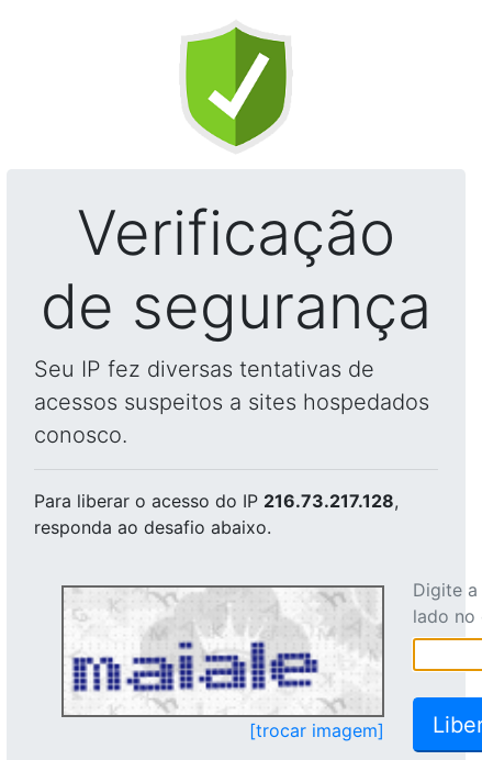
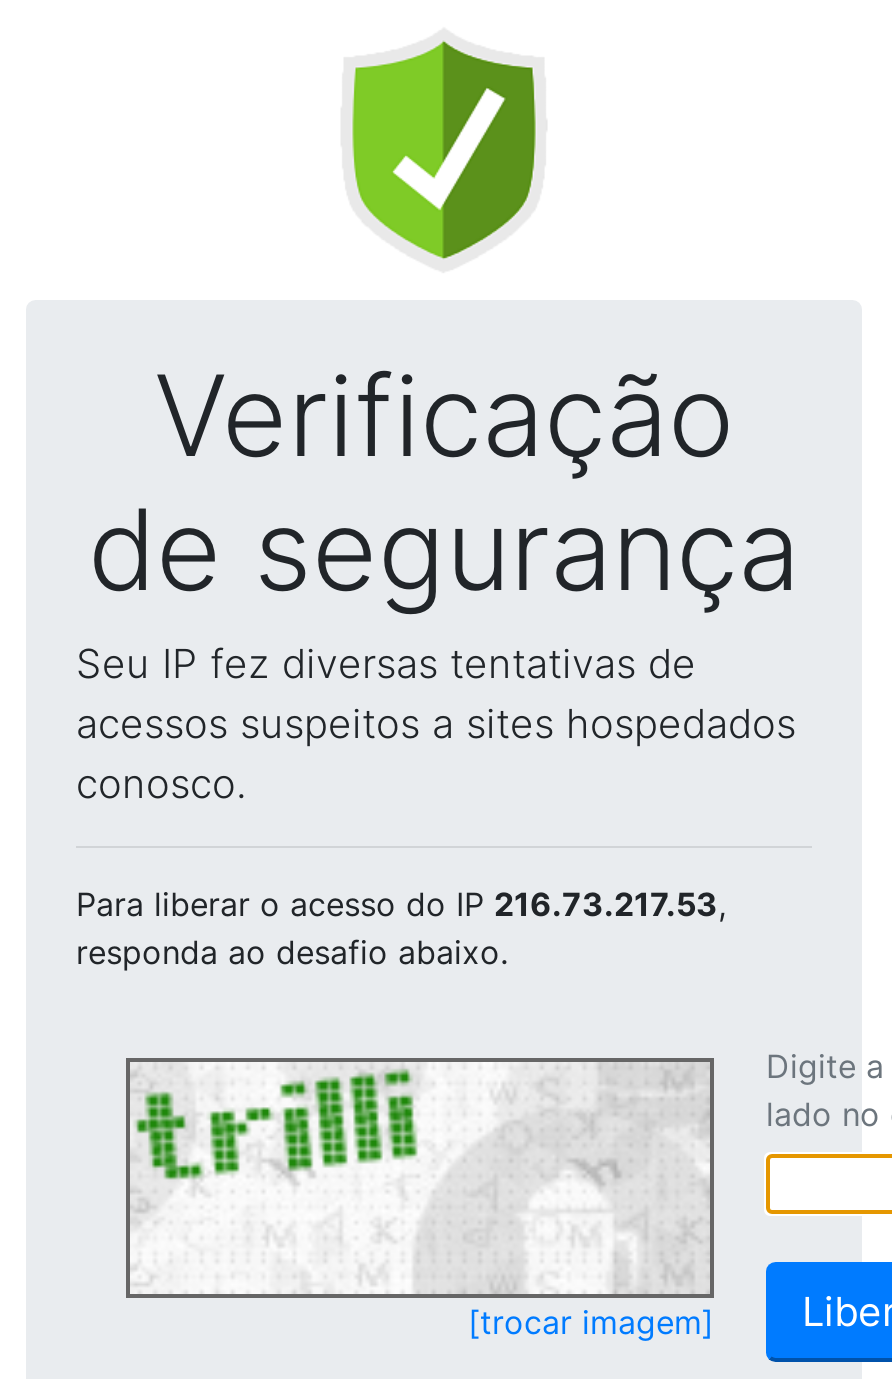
[34,490,399,512] Para liberar o acesso do IP 216.73.217.128, -> [76,884,726,924] Para liberar o acesso do IP 216.73.217.53,
[66,591,381,714] [image] -> [134,1066,706,1290] [image]

